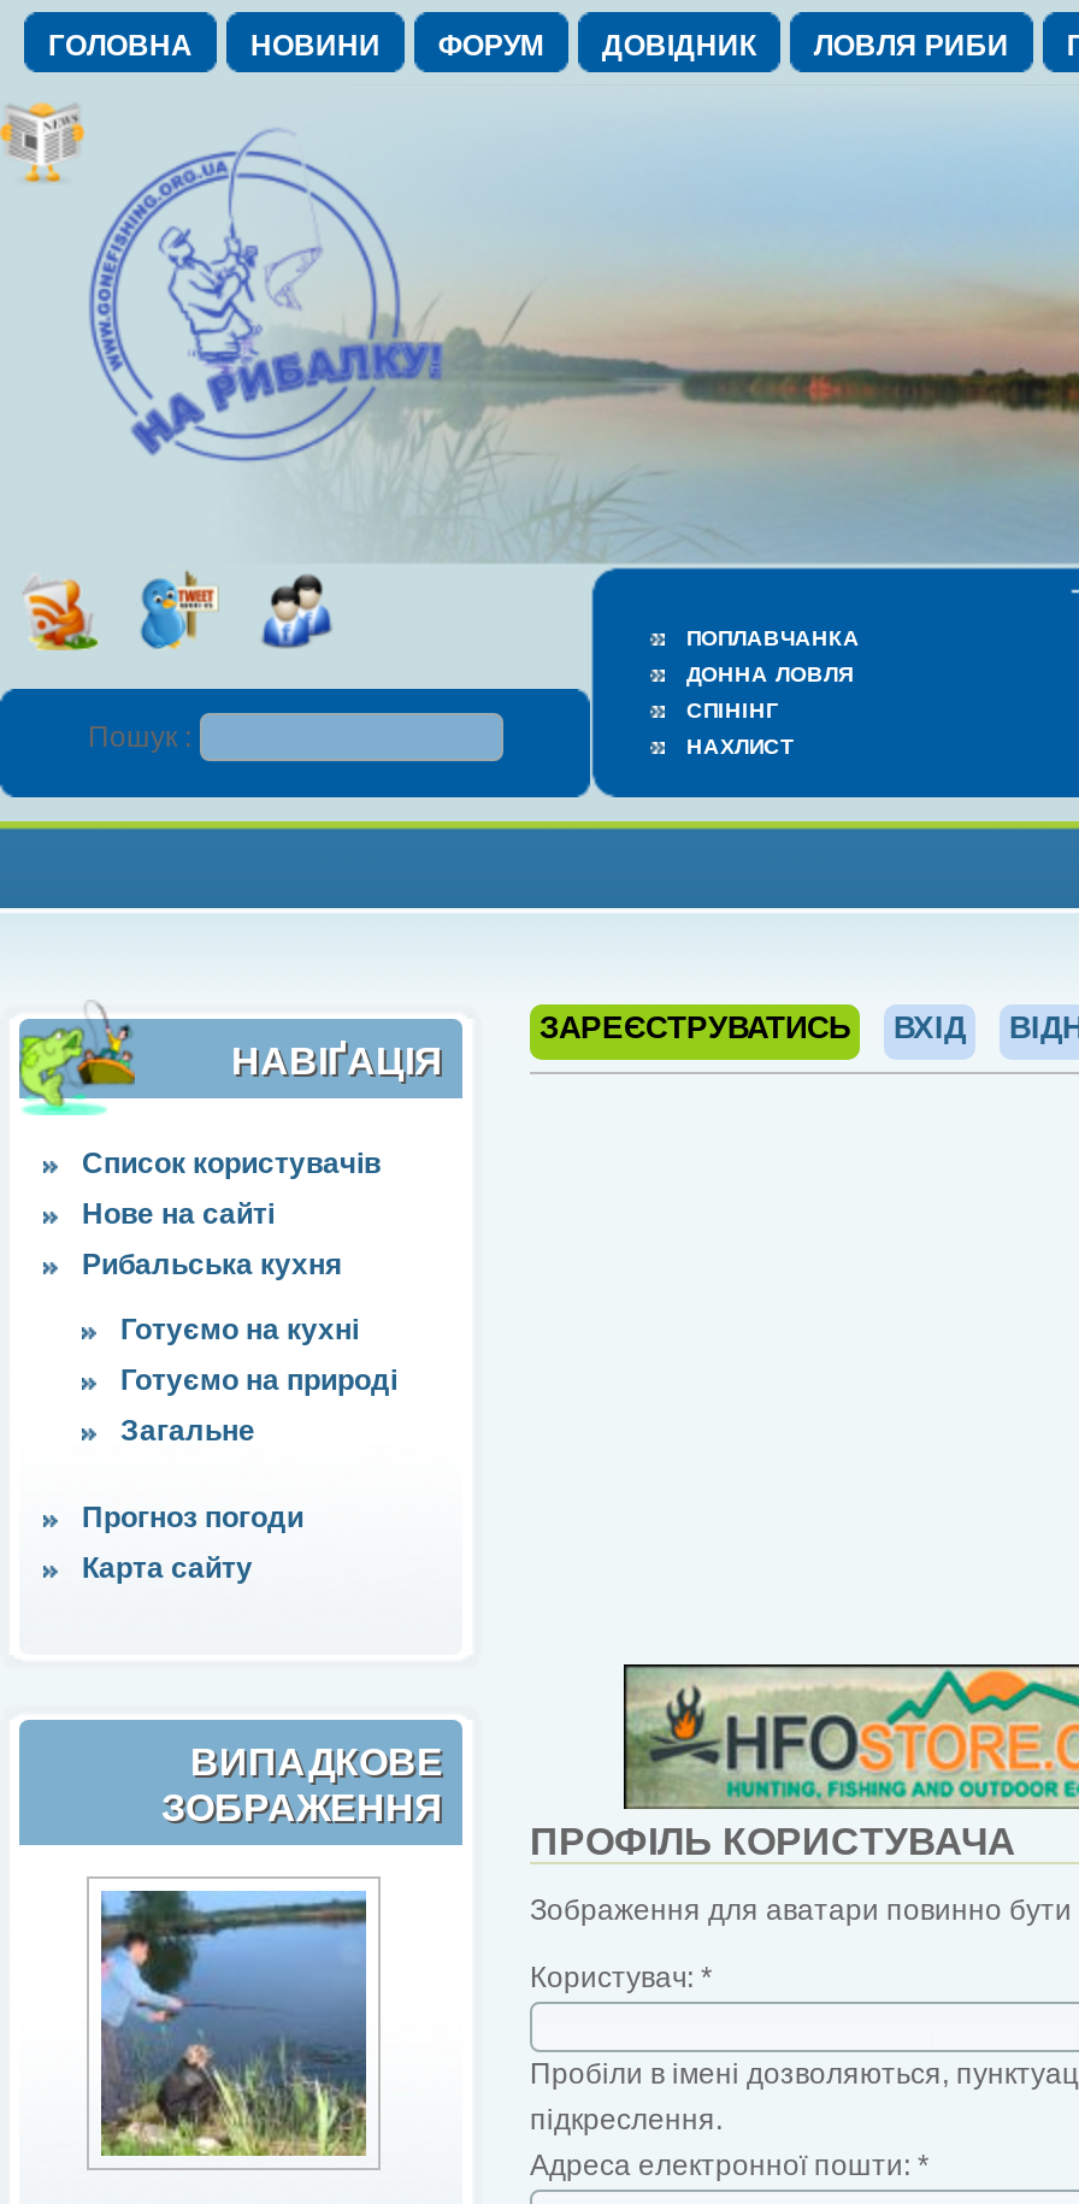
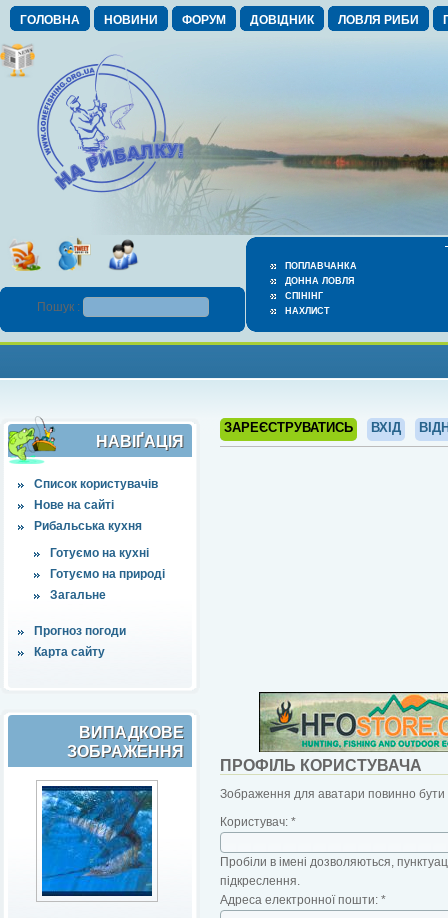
[99,1891,368,2158] [image] -> [41,785,153,897] [image]

